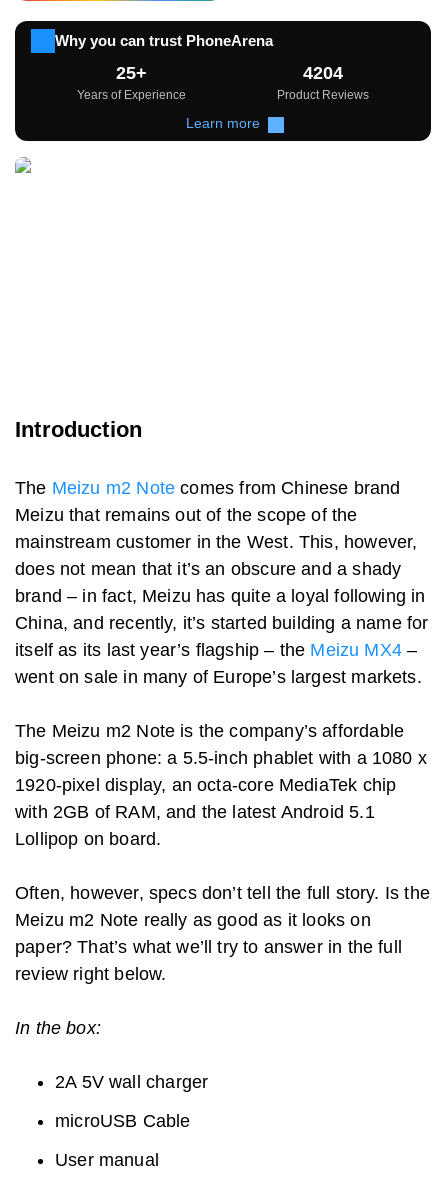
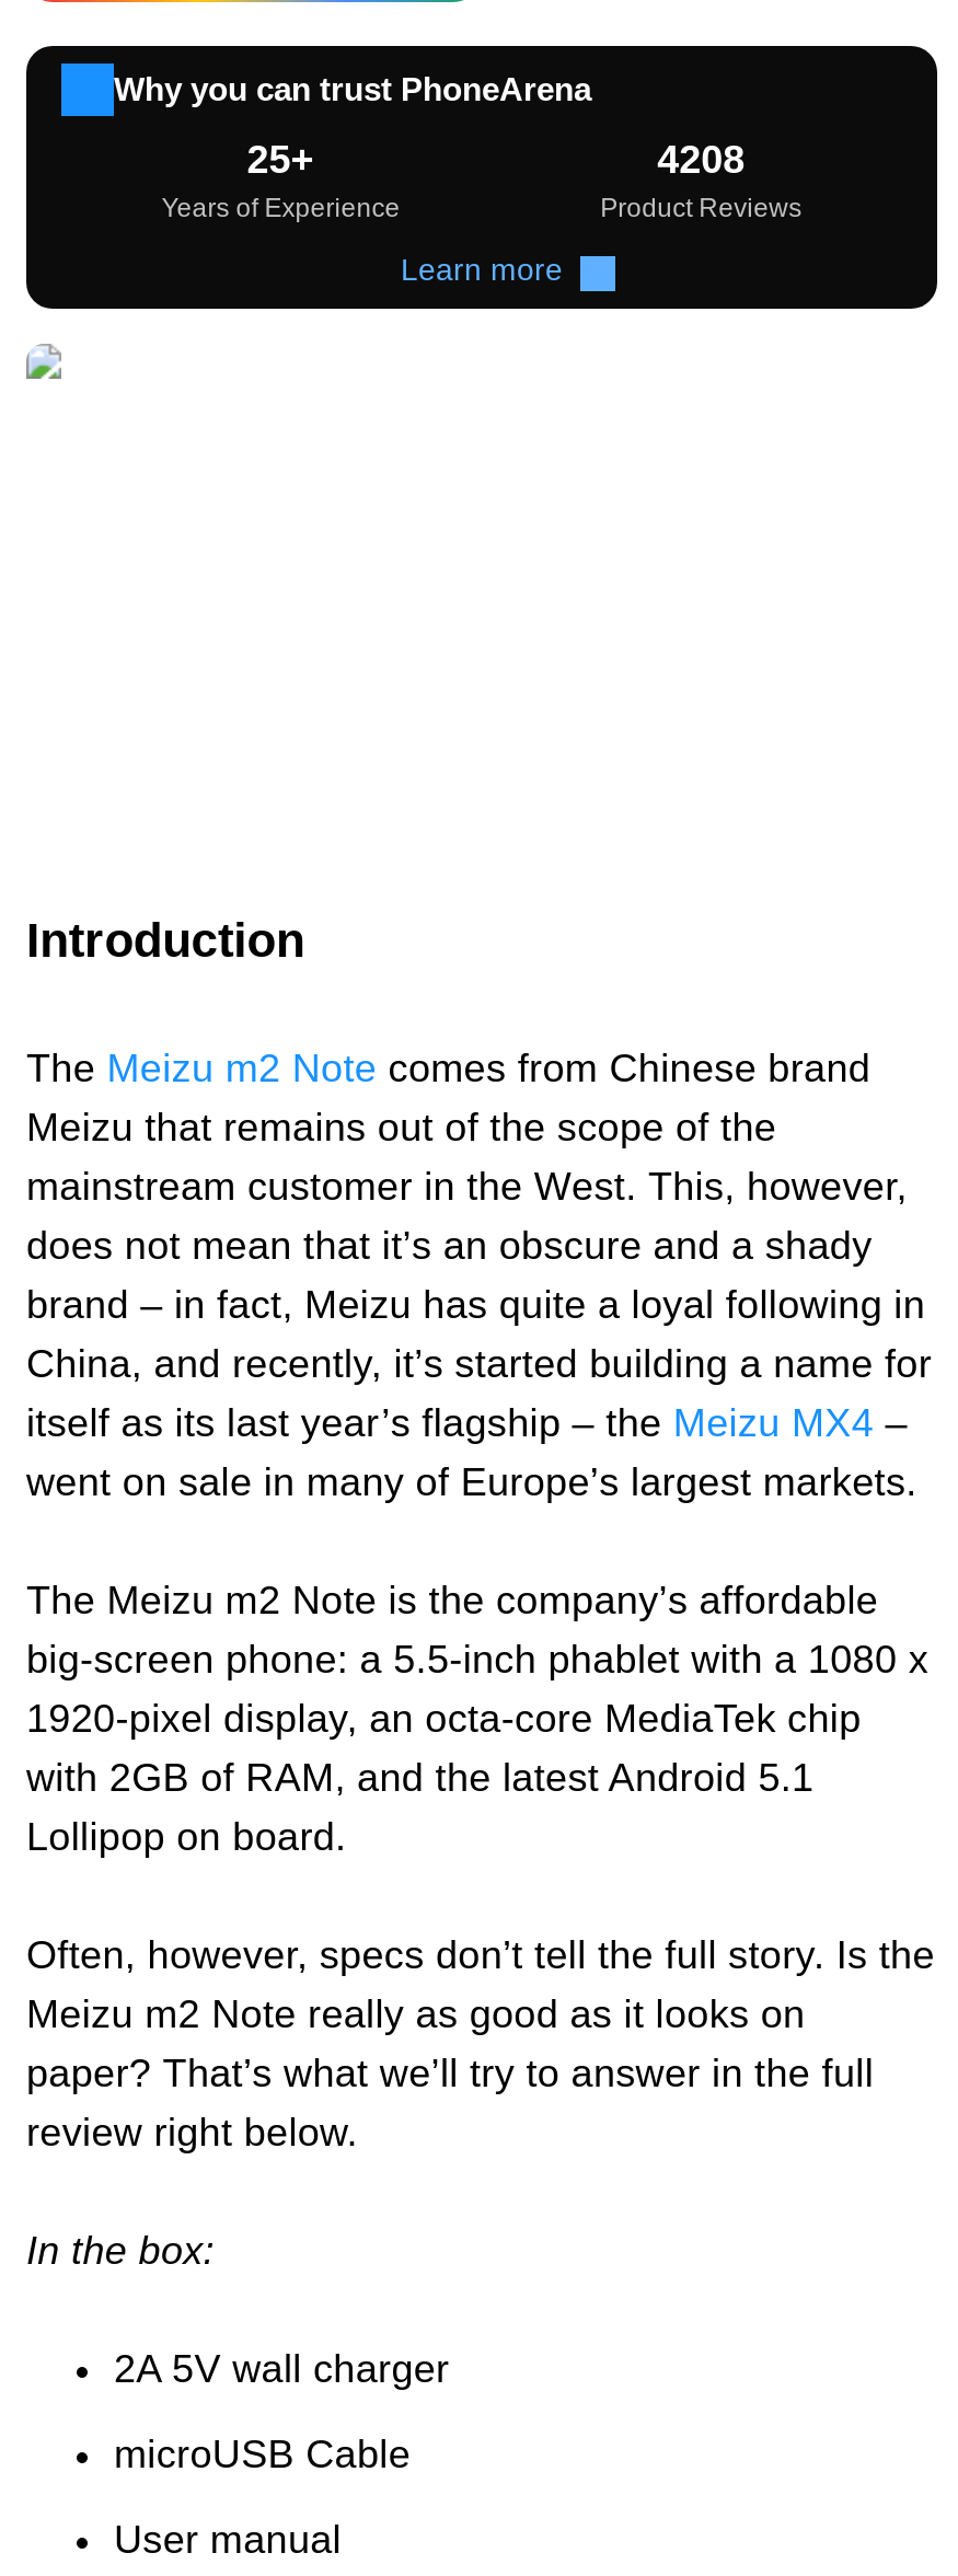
[303,63,343,83] 4204 -> [657,138,745,182] 4208

